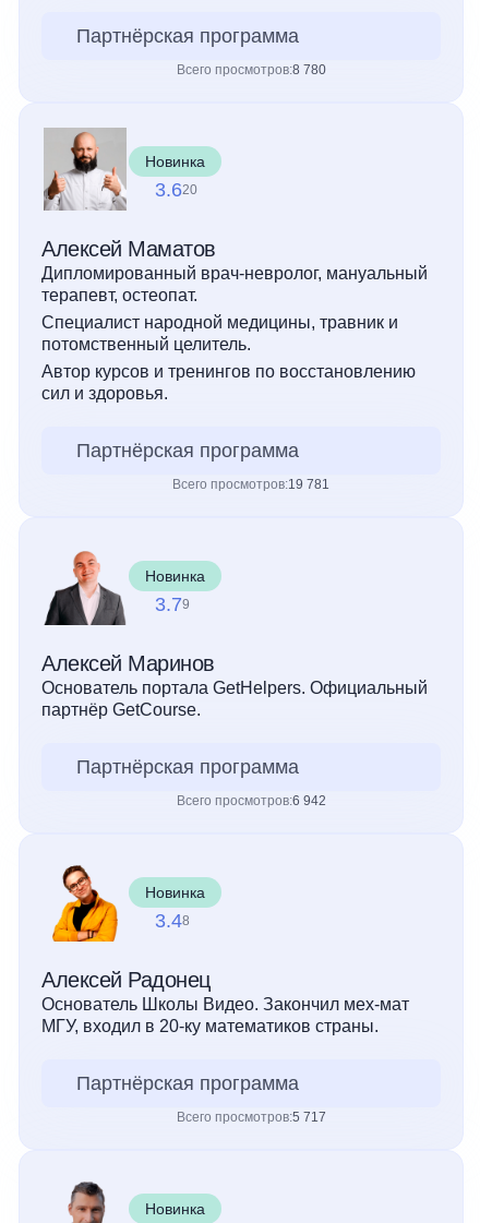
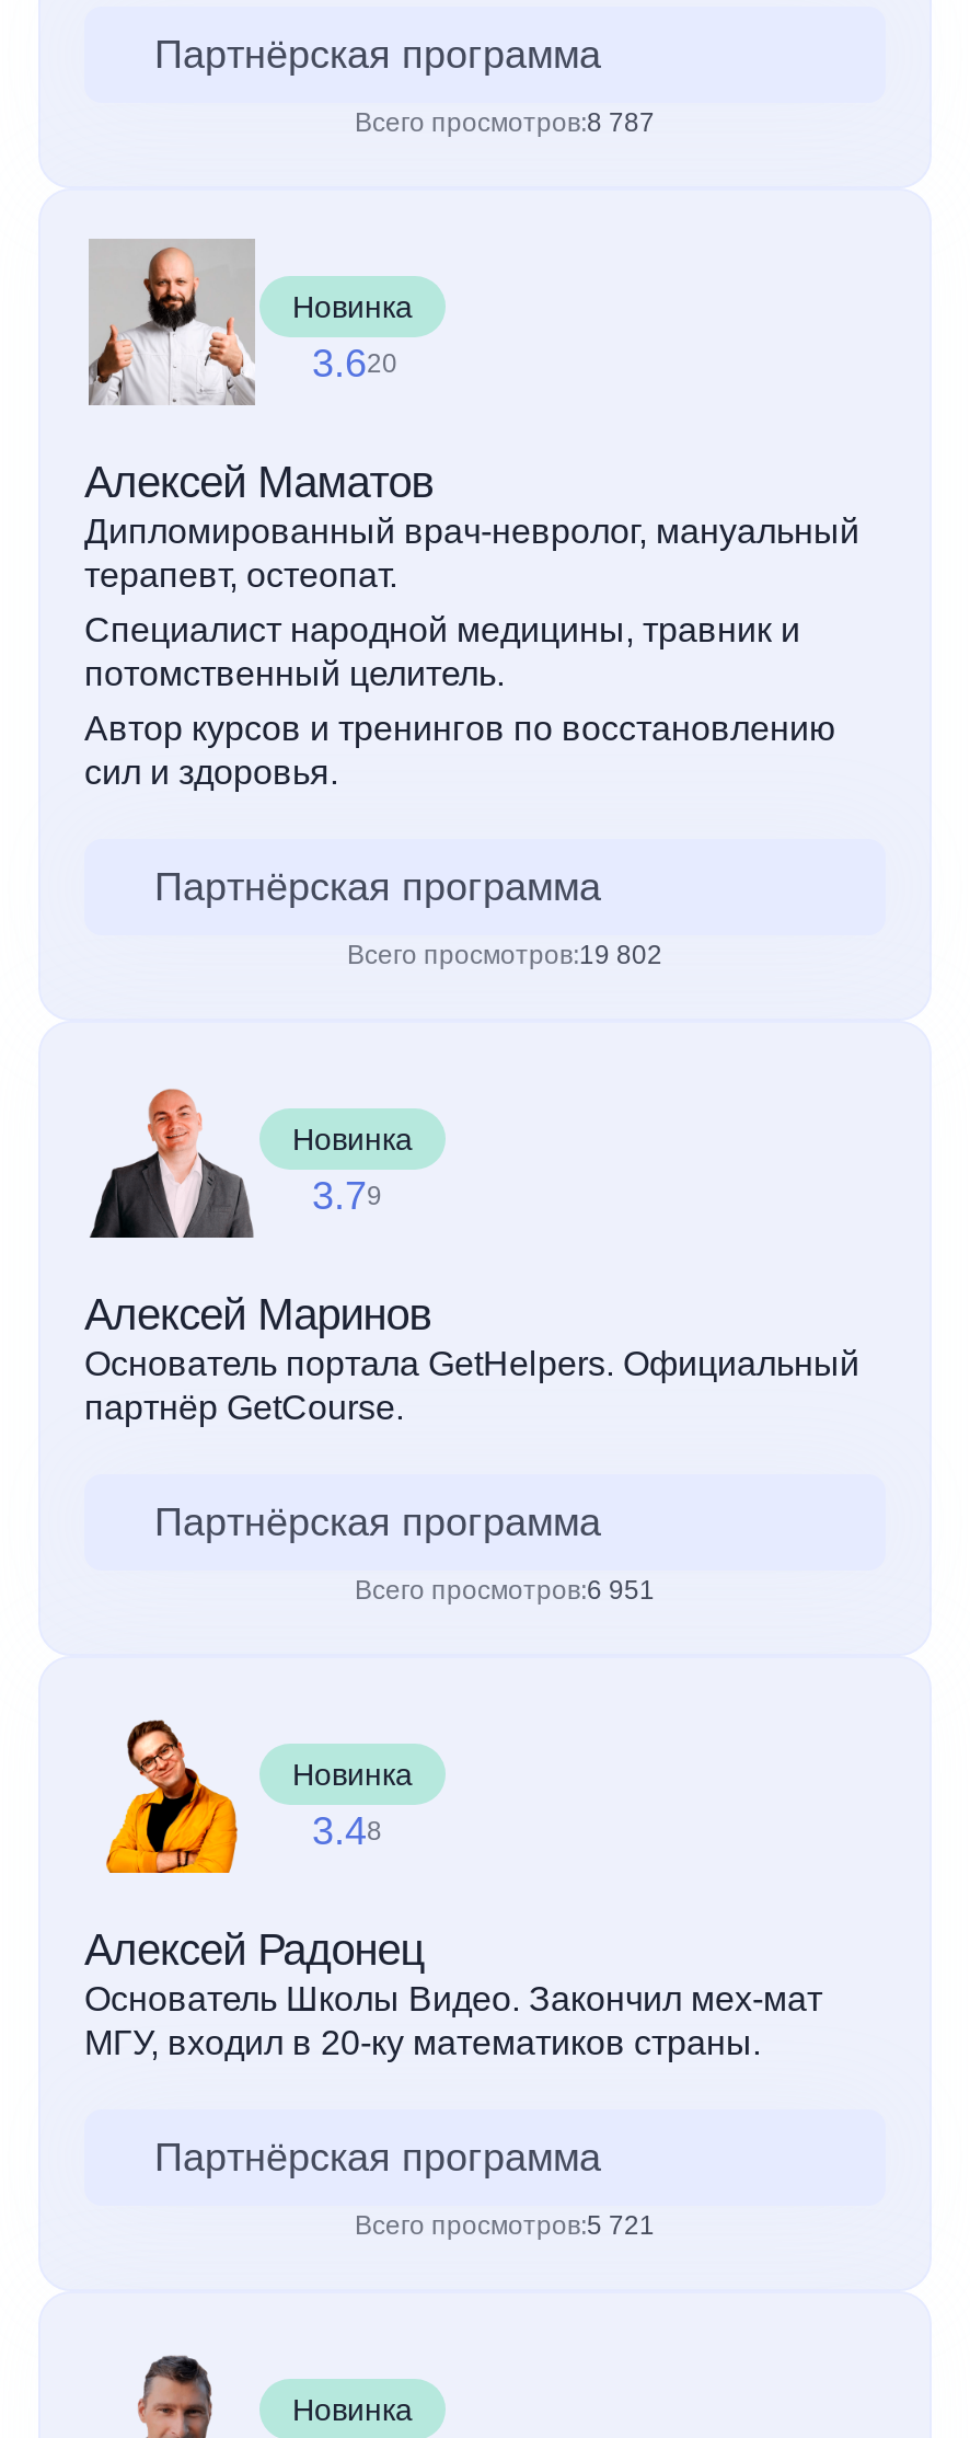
[176,62,326,77] Всего просмотров:8 780 -> [355,107,655,138] Всего просмотров:8 787
[172,477,329,492] Всего просмотров:19 781 -> [347,940,662,970] Всего просмотров:19 802
[176,793,326,808] Всего просмотров:6 942 -> [355,1575,655,1606] Всего просмотров:6 951
[176,1110,326,1125] Всего просмотров:5 717 -> [355,2210,655,2241] Всего просмотров:5 721

